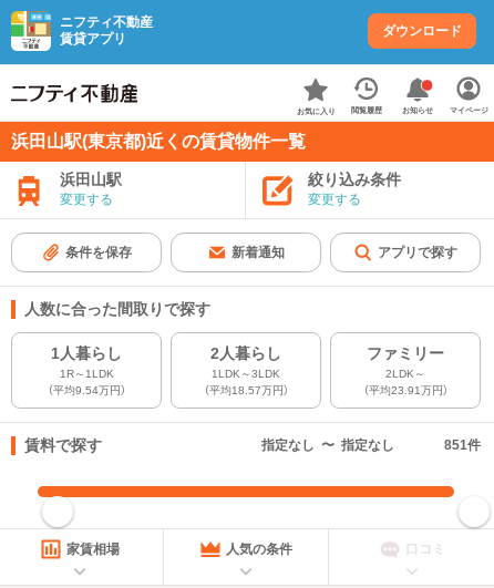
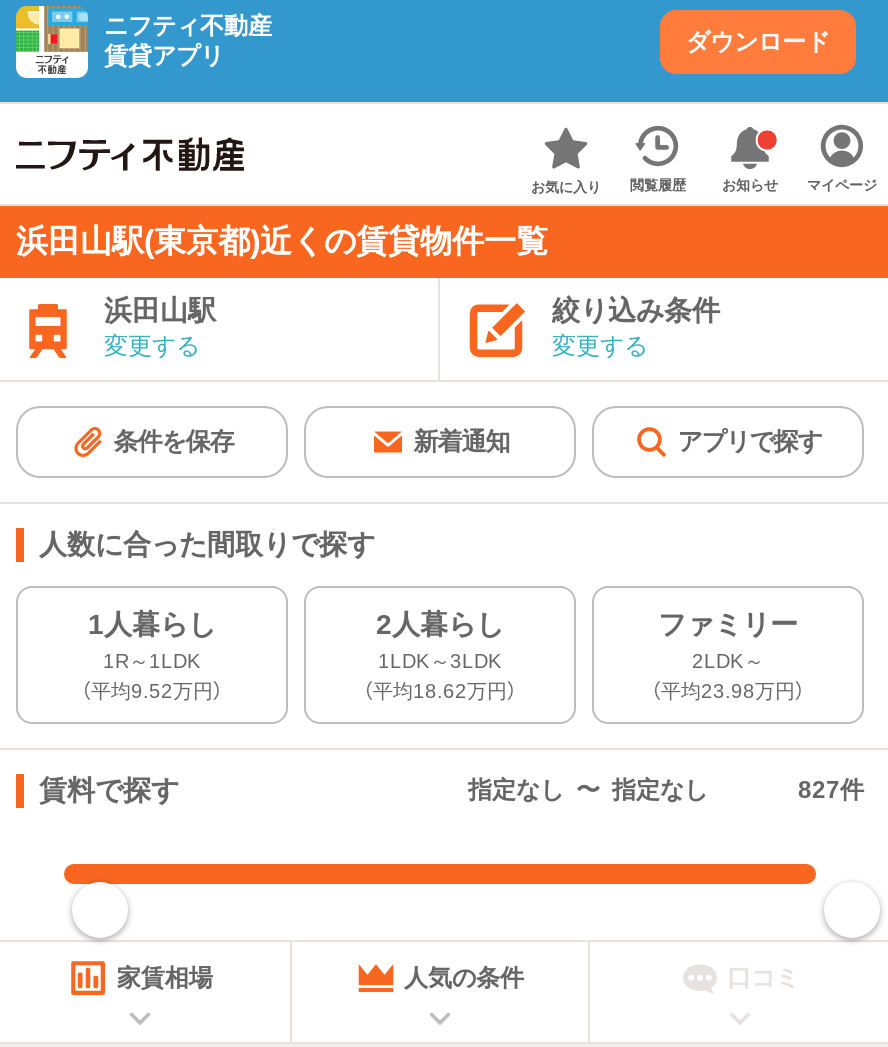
[47,384,126,396] （平均9.54万円） -> [81,680,223,702] （平均9.52万円）
[203,384,289,396] （平均18.57万円） -> [363,680,517,702] （平均18.62万円）
[363,384,448,396] （平均23.91万円） -> [651,680,805,702] （平均23.98万円）
[444,437,481,453] 851件 -> [798,776,864,804] 827件

